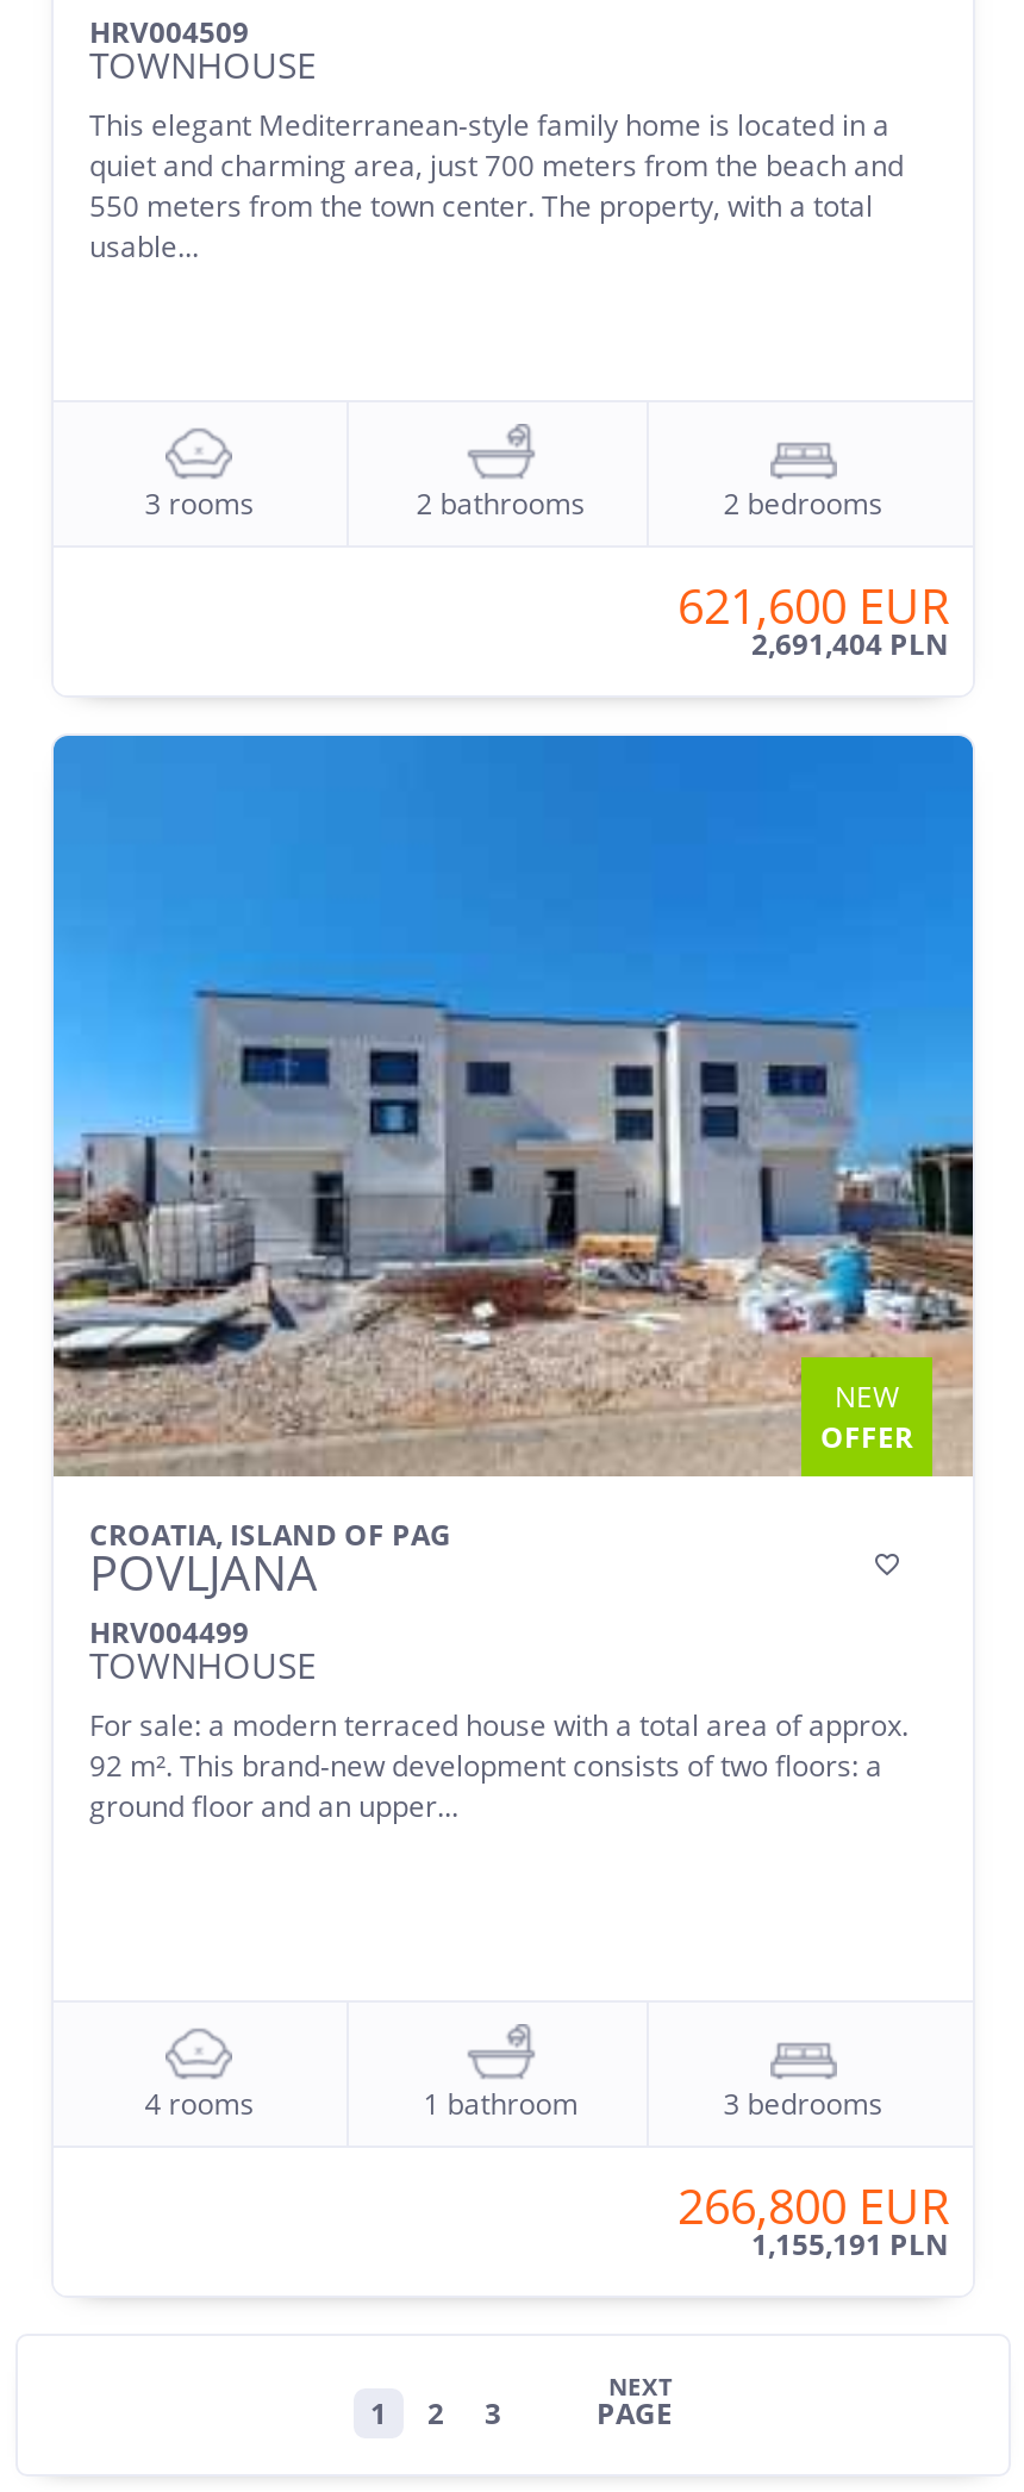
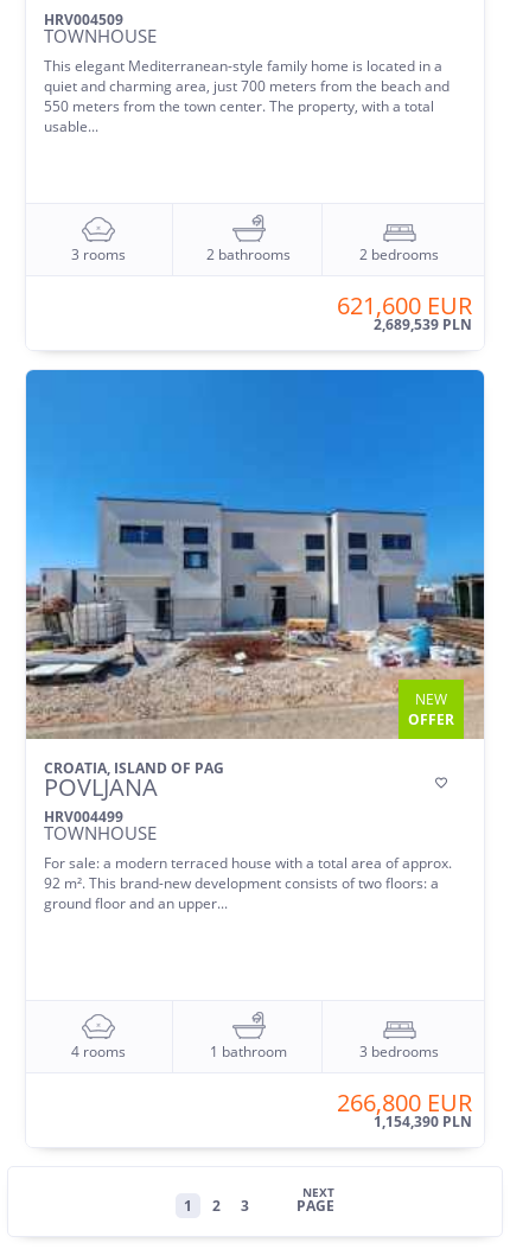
[751,623,949,663] 2,691,404 PLN -> [374,314,472,334] 2,689,539 PLN
[751,2225,949,2265] 1,155,191 PLN -> [374,1112,472,1132] 1,154,390 PLN

